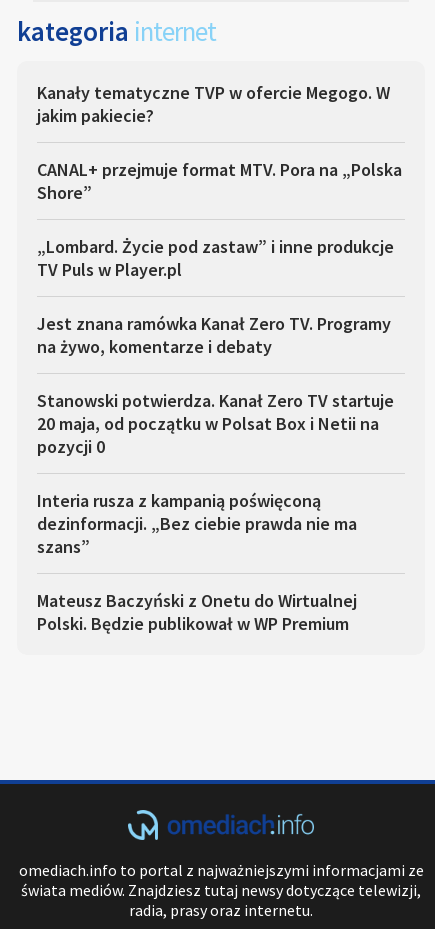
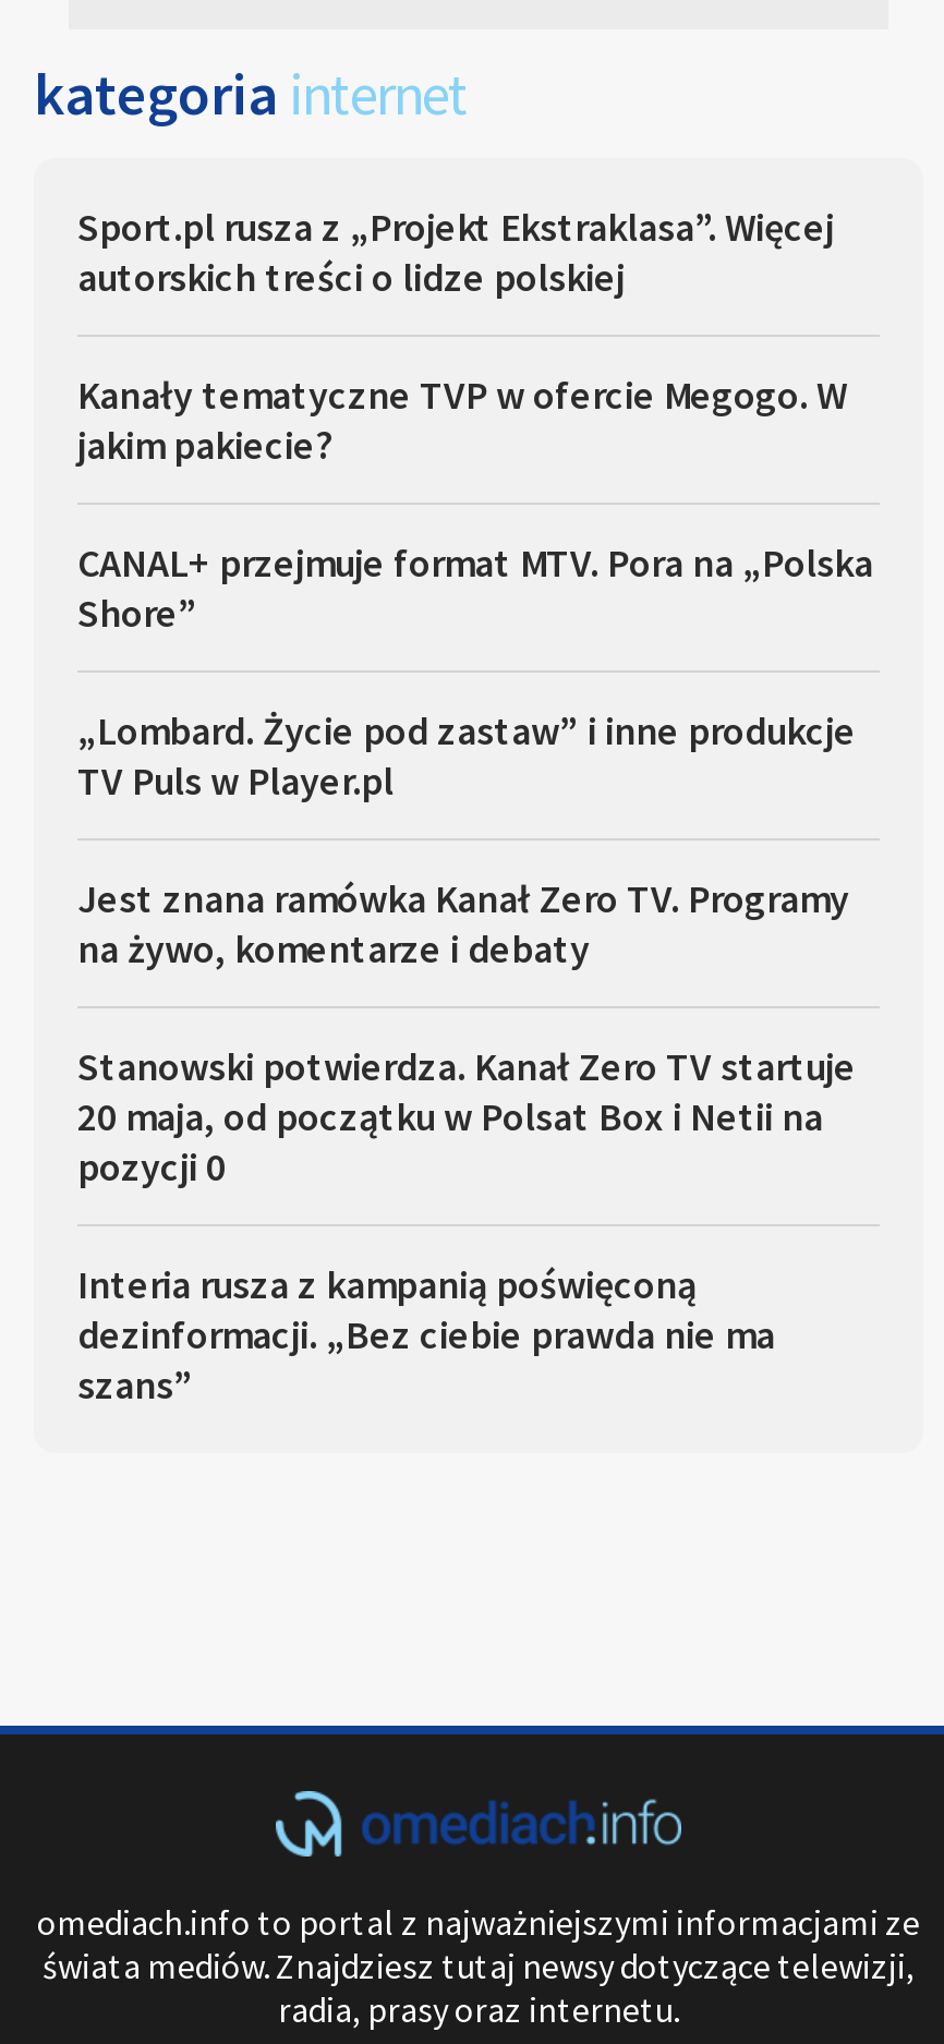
none -> [77,201,834,301] Sport.pl rusza z „Projekt Ekstraklasa”. Więcej | autorskich treści o lidze polskiej
moved [37,80,402,557] -> [77,368,873,1408]: Kanały tematyczne TVP w ofercie Megogo. W | jakim pakiecie? | CANAL+ przejmuje format MTV. Pora na „Polska | ... | dezinformacji. „Bez ciebie prawda nie ma | szans”
[37,588,357,634] Mateusz Baczyński z Onetu do Wirtualnej | Polski. Będzie publikował w WP Premium -> none

